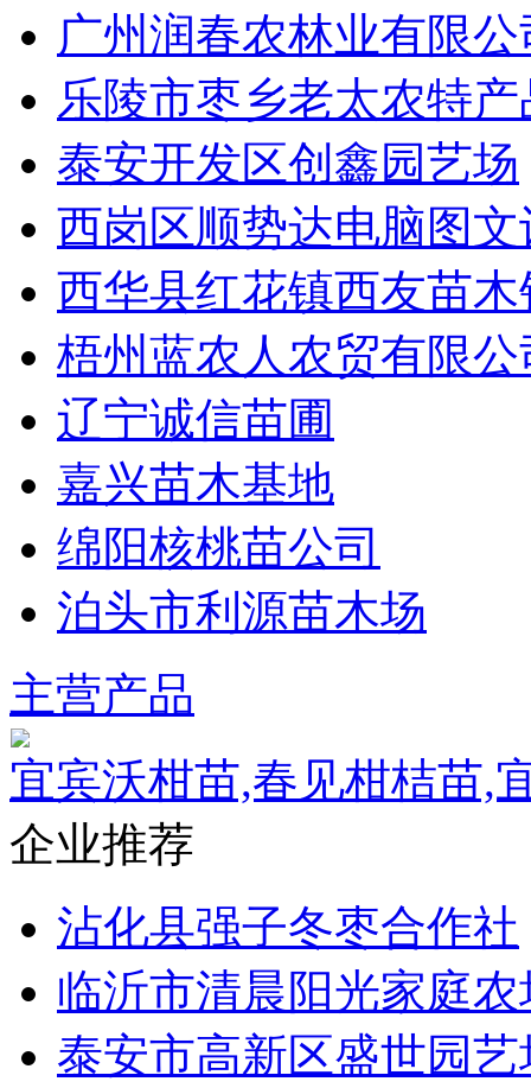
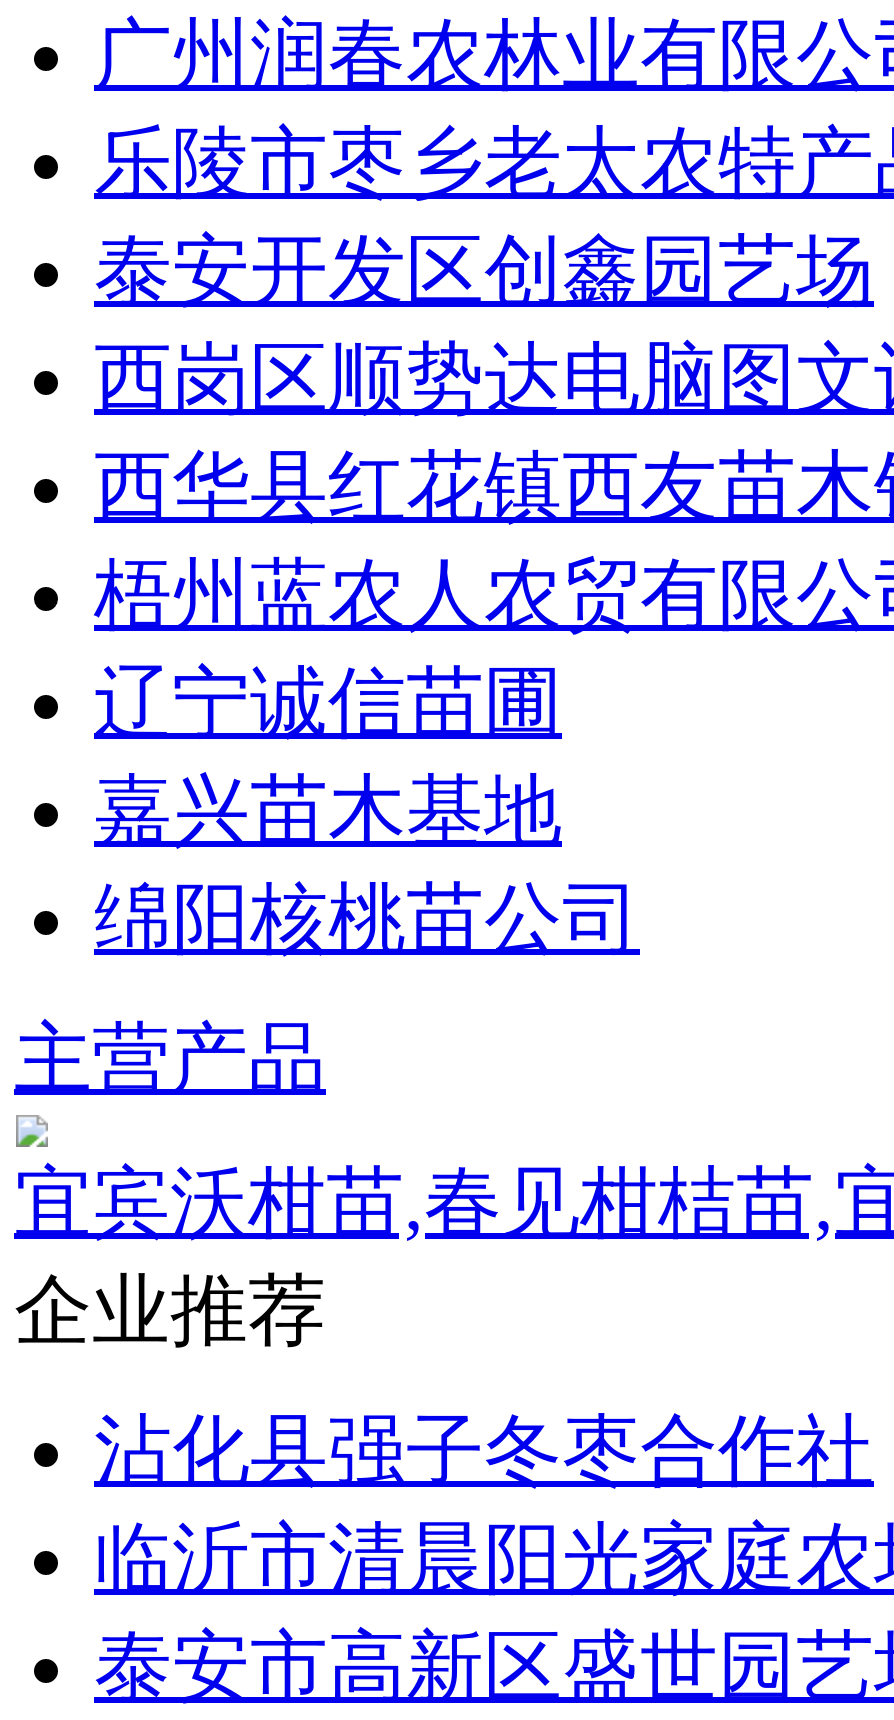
[57,586,427,637] 泊头市利源苗木场 -> none

